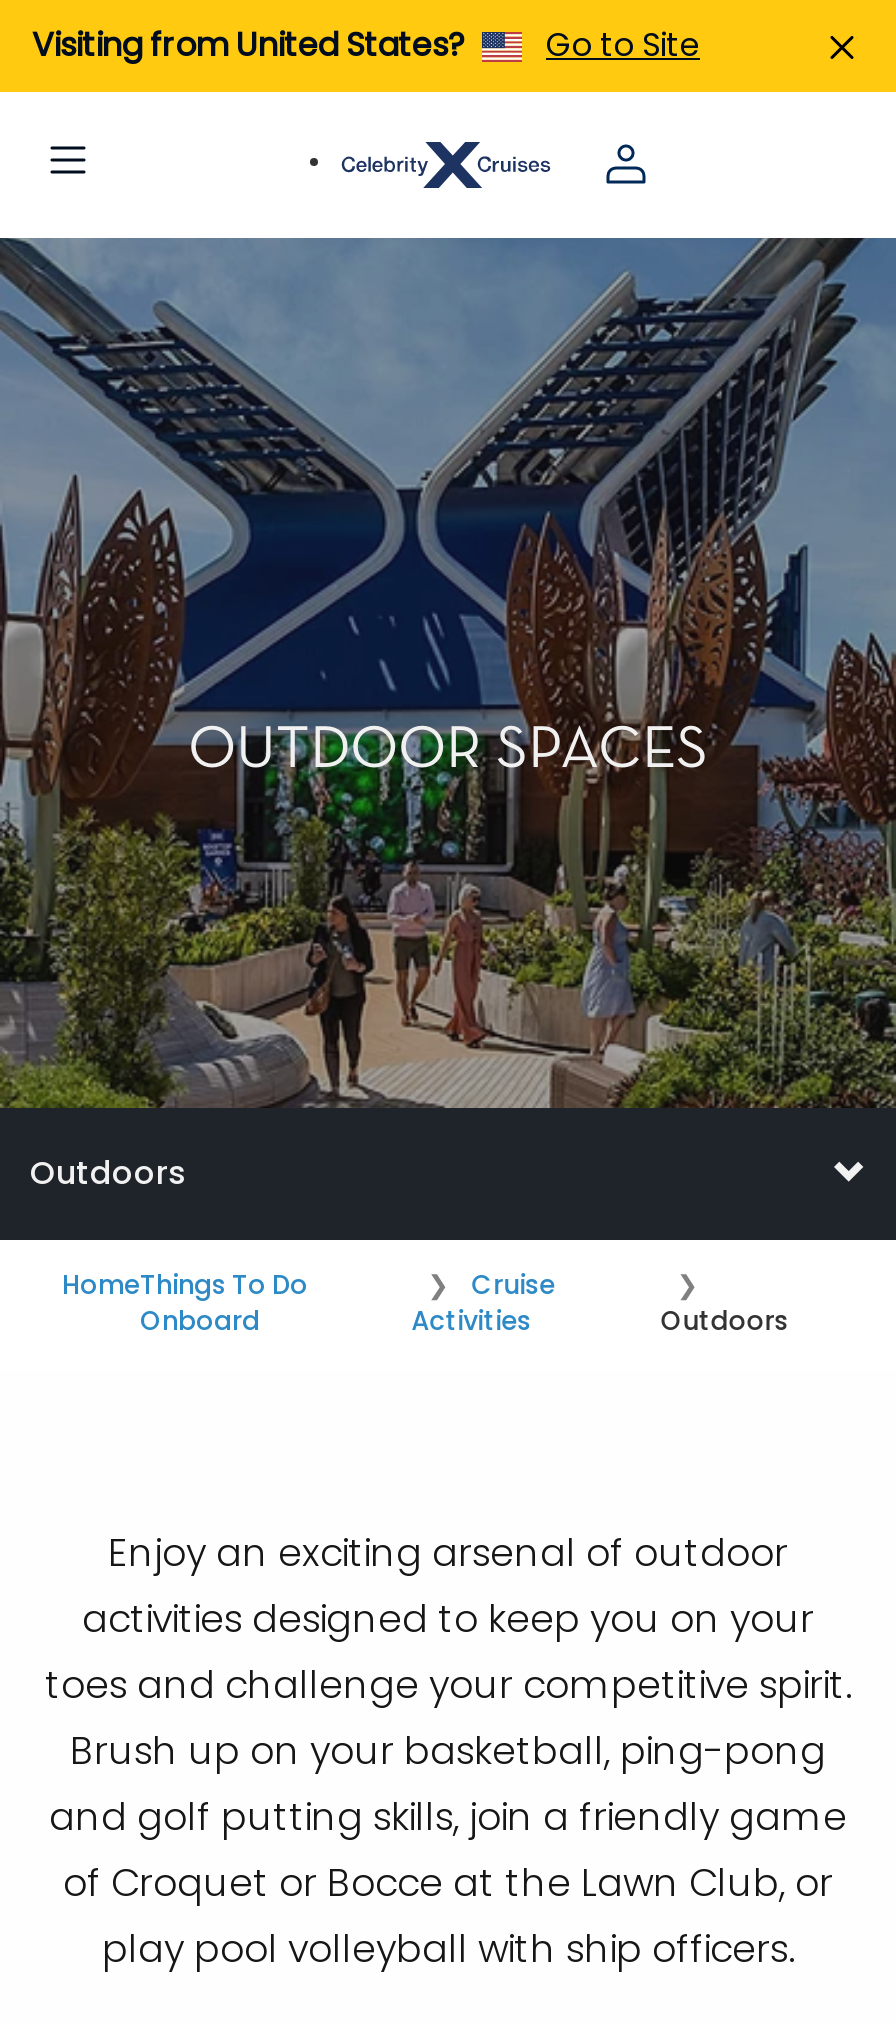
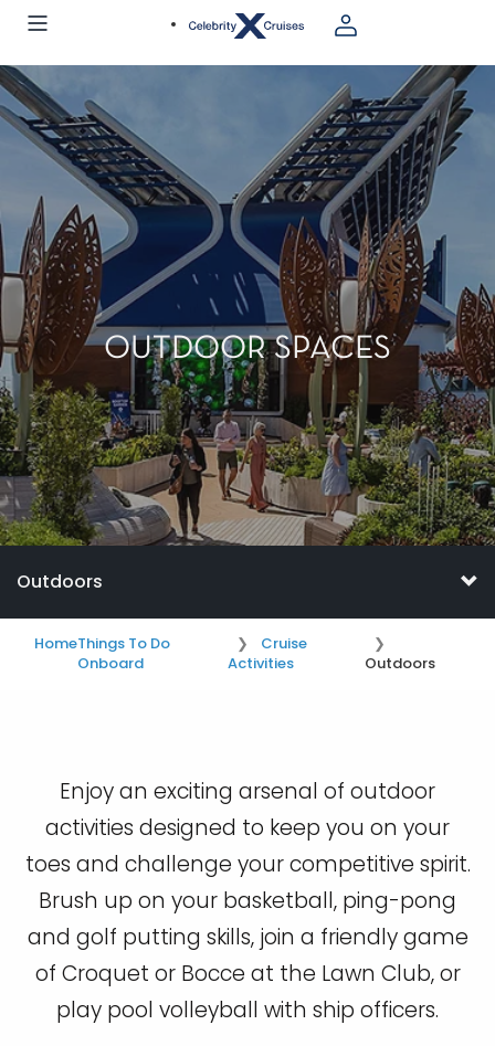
[32,22,700,68] Visiting from United States? | Go to Site -> none

